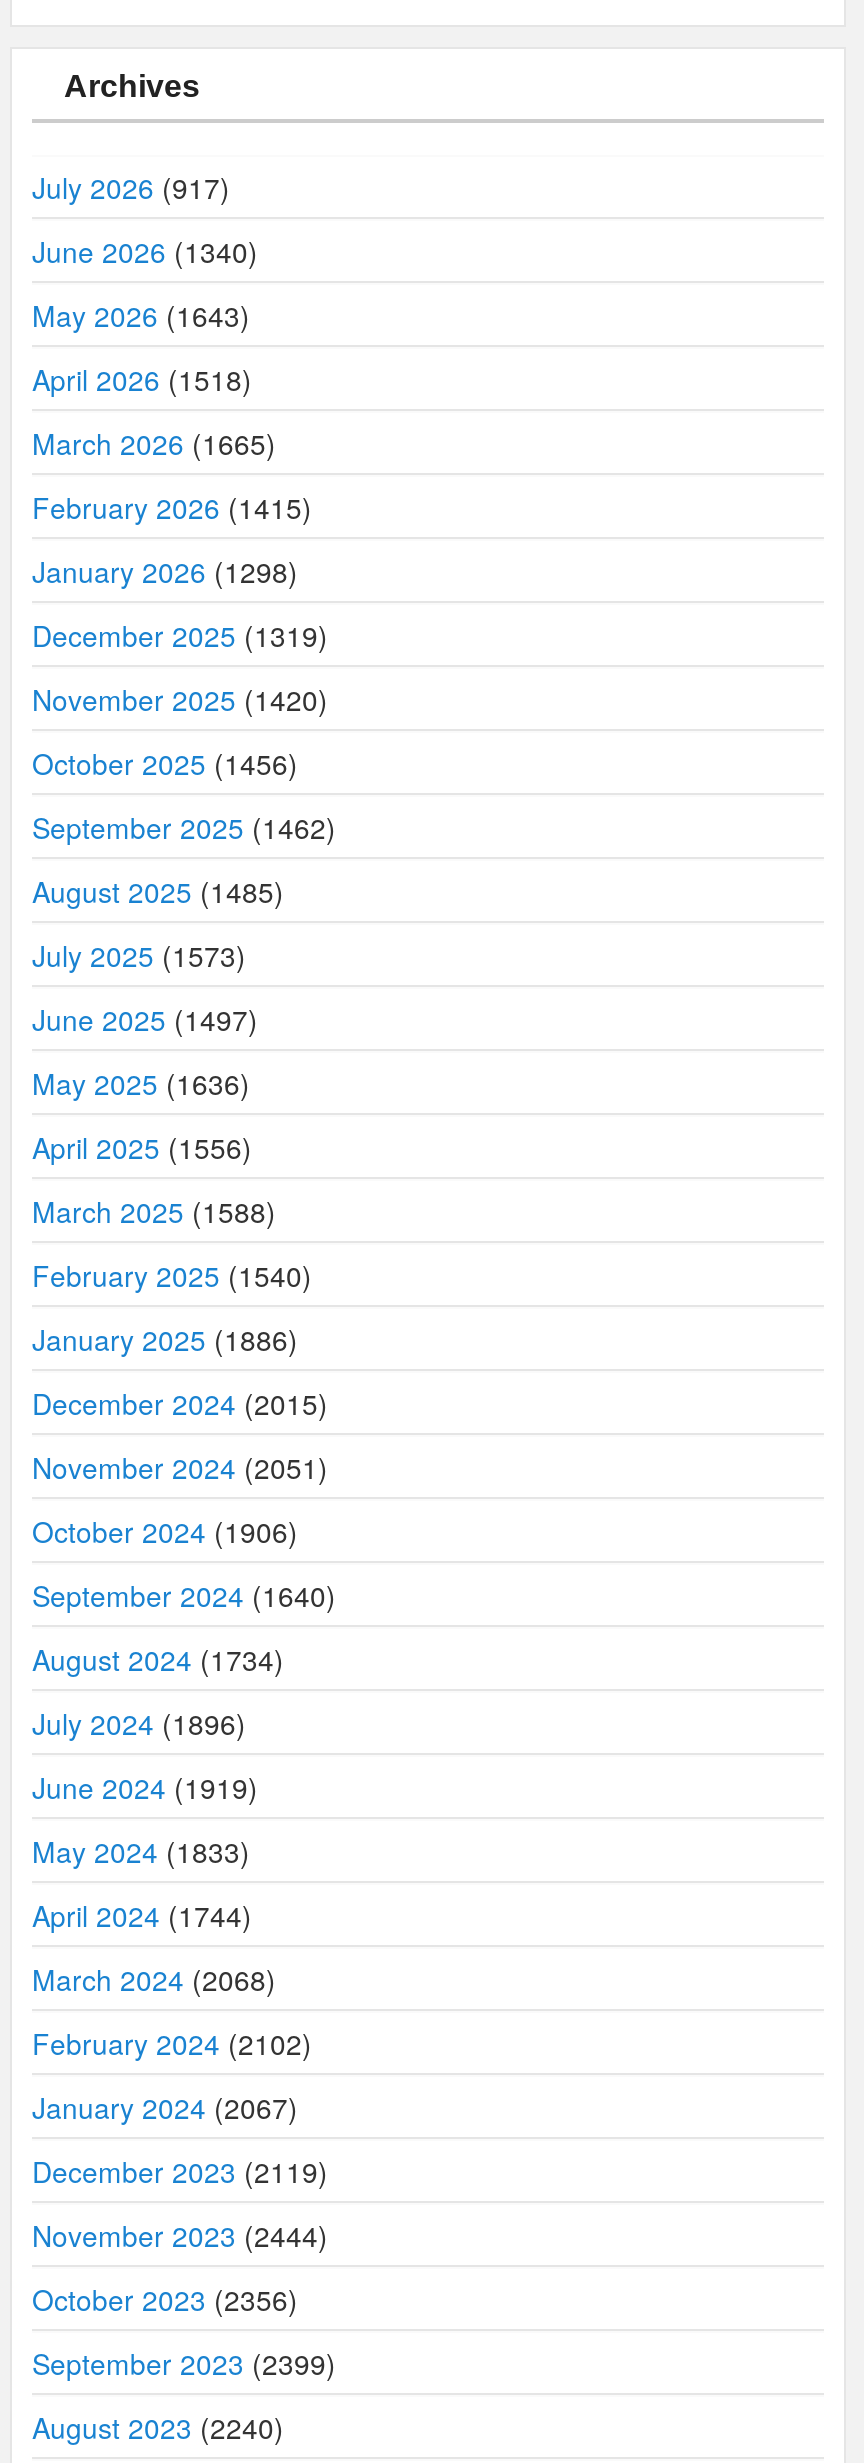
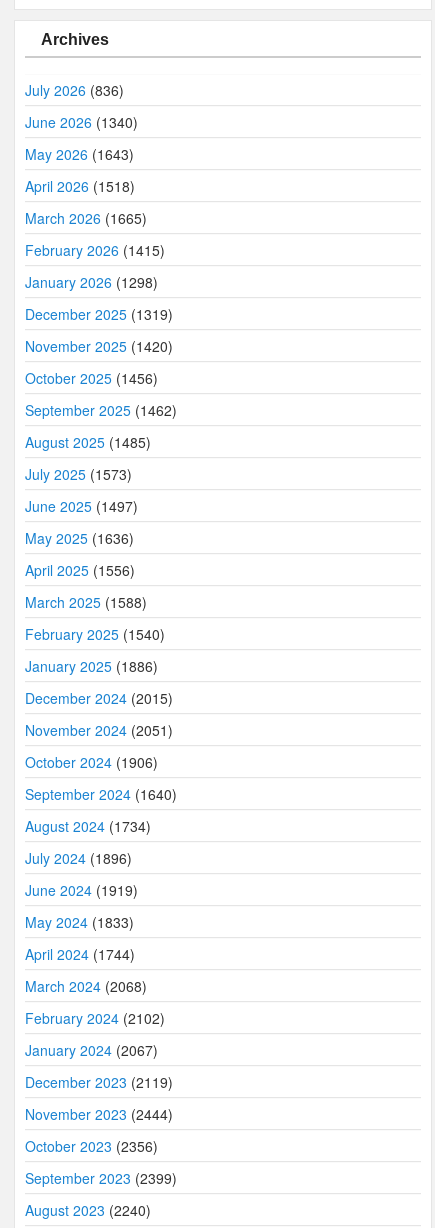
[32,167,230,207] July 2026 (917) -> [25,80,124,100] July 2026 (836)

